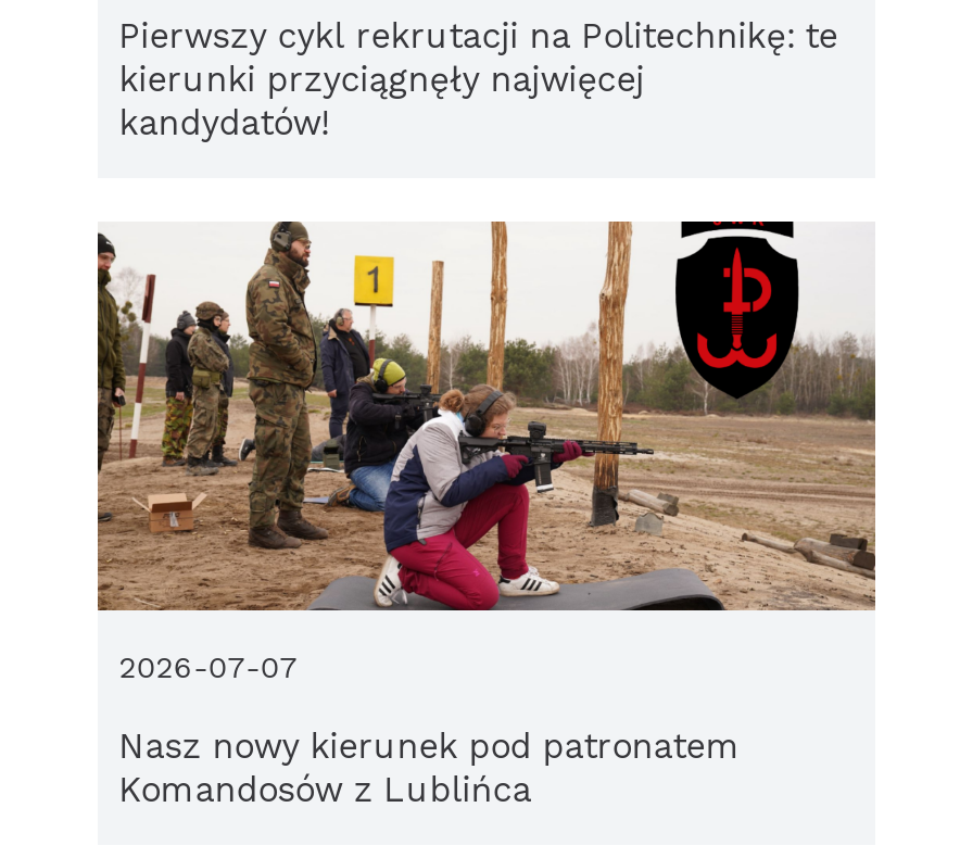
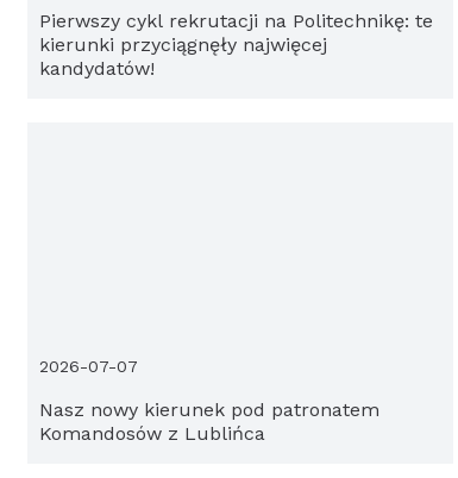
[96,219,877,613] [image] -> none

